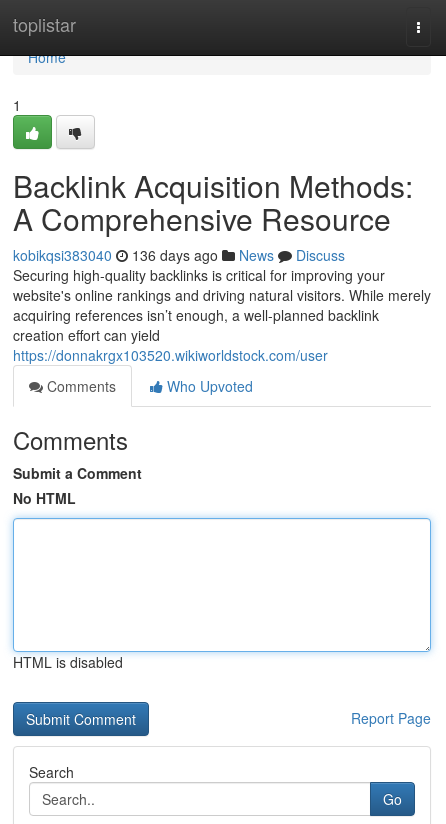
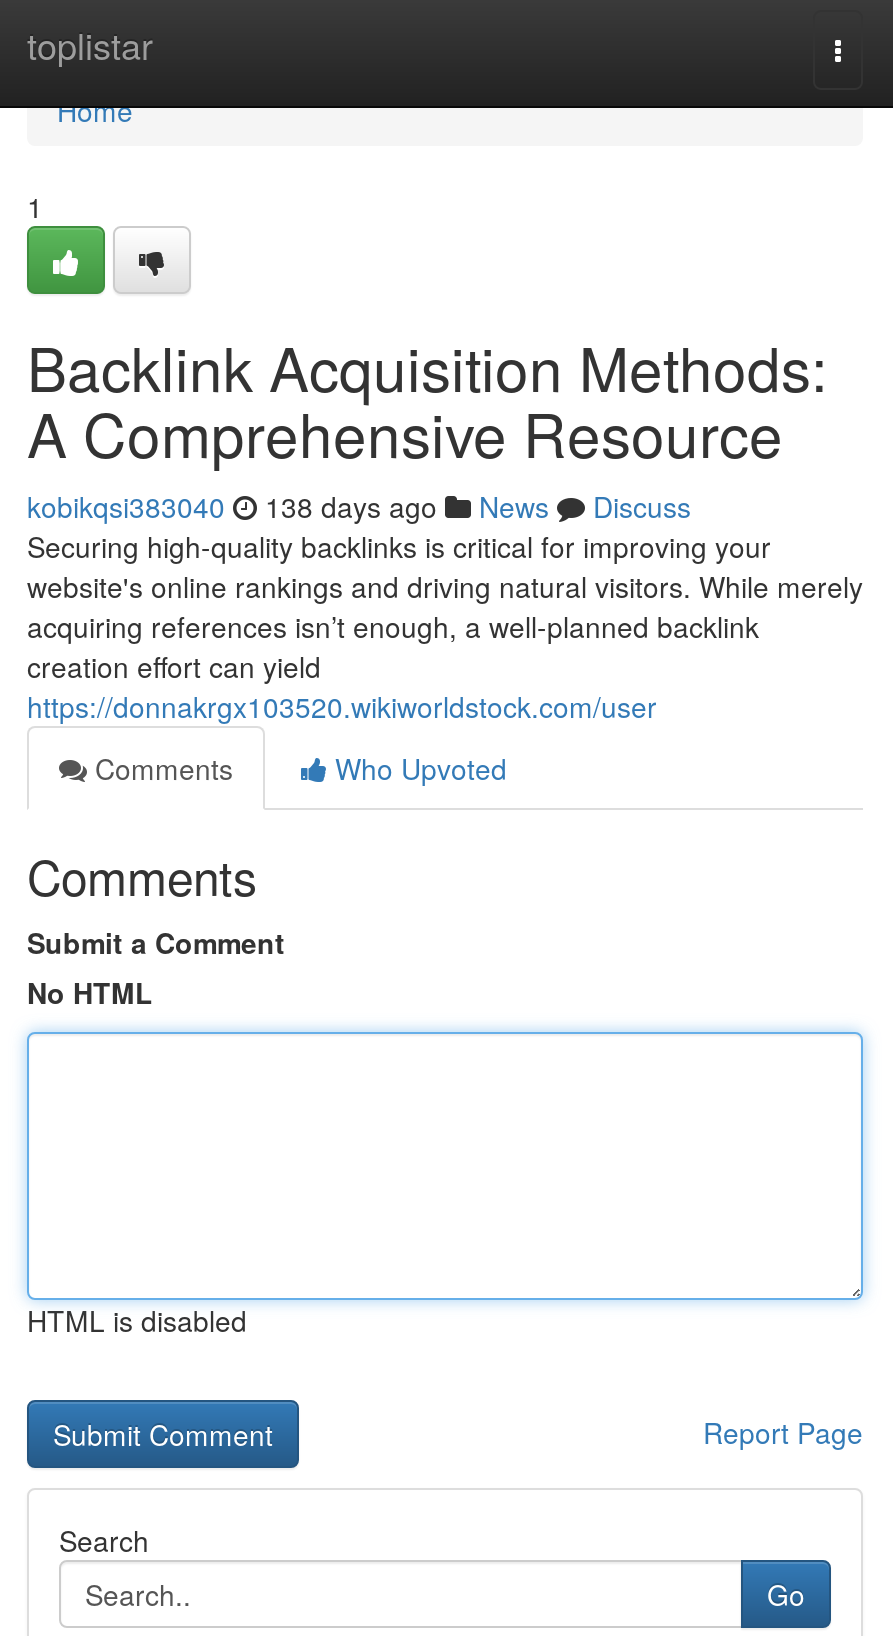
[13,245,345,265] kobikqsi383040 136 days ago News Discuss -> [27,486,691,526] kobikqsi383040 138 days ago News Discuss

